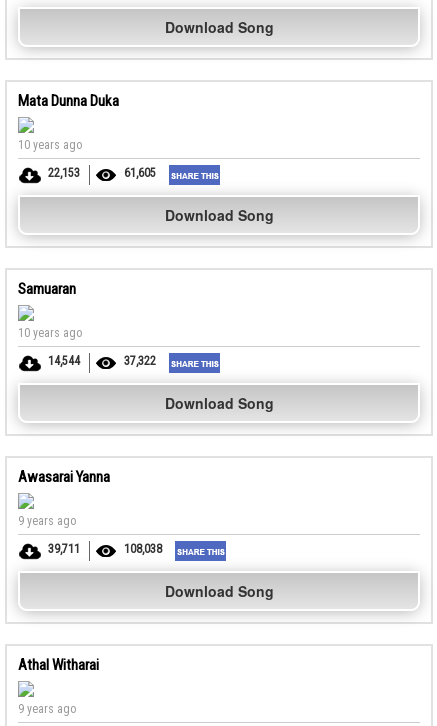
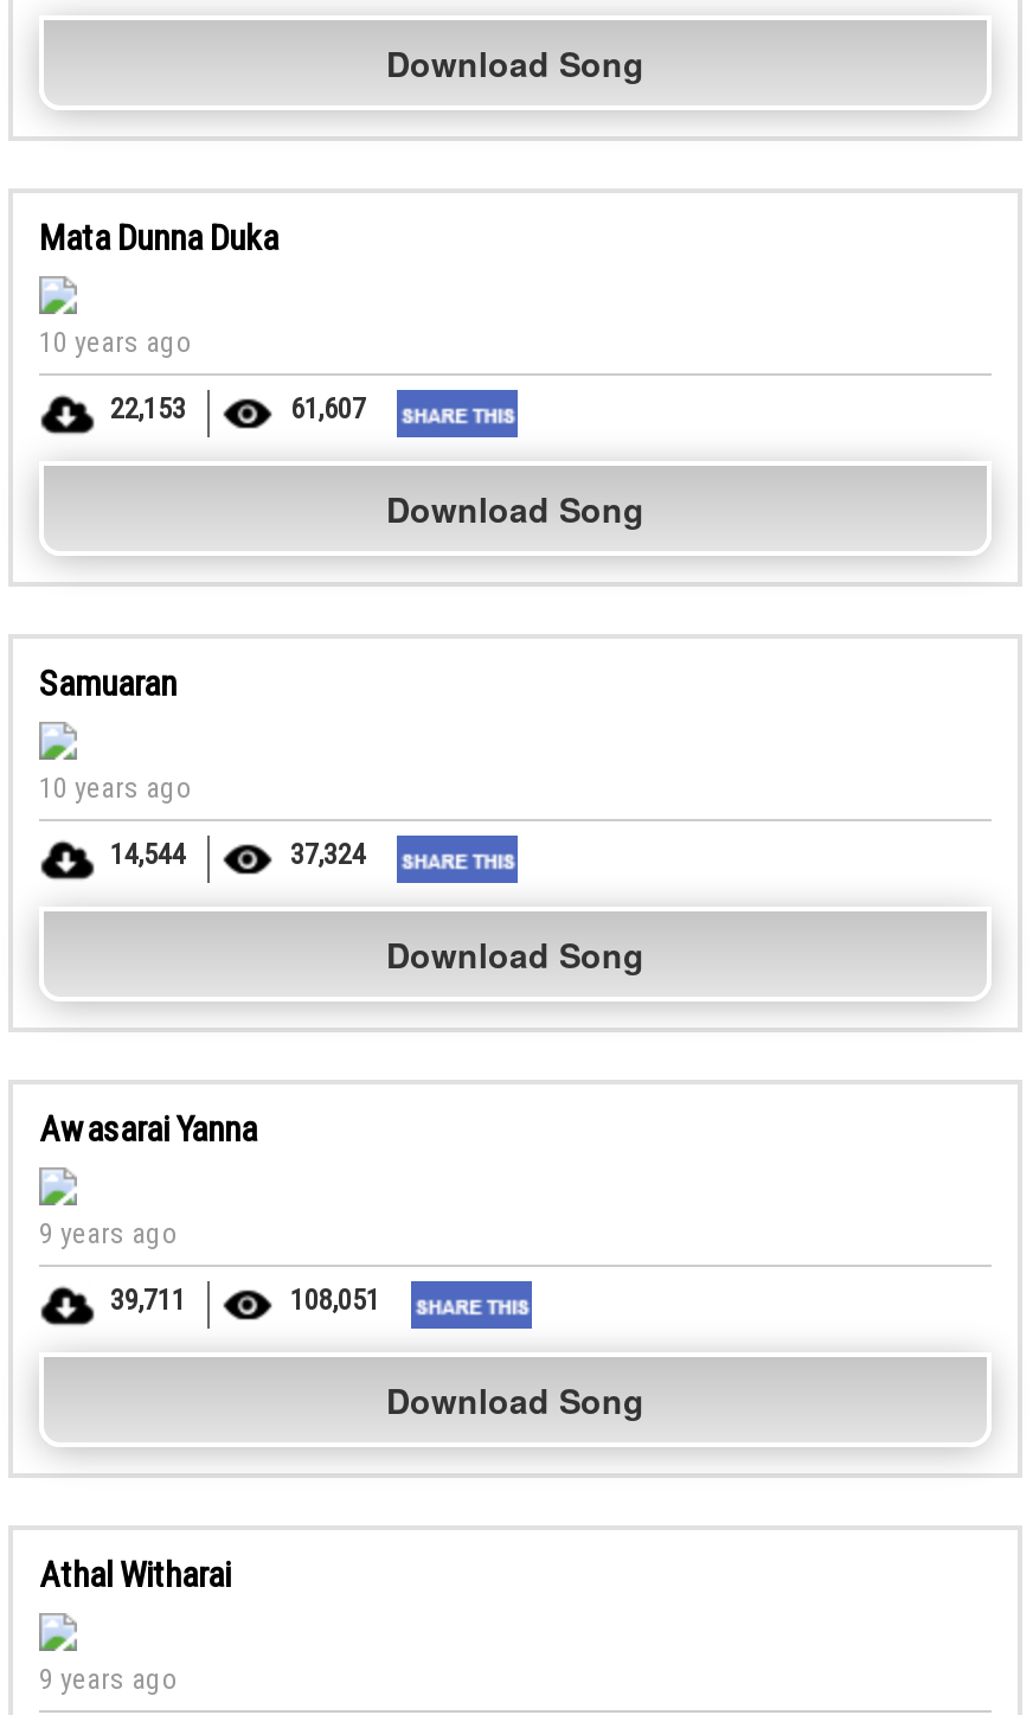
[124,166,156,180] 61,605 -> [290,392,366,425] 61,607
[124,354,156,368] 37,322 -> [290,838,366,871] 37,324
[124,542,162,556] 108,038 -> [290,1284,380,1317] 108,051

